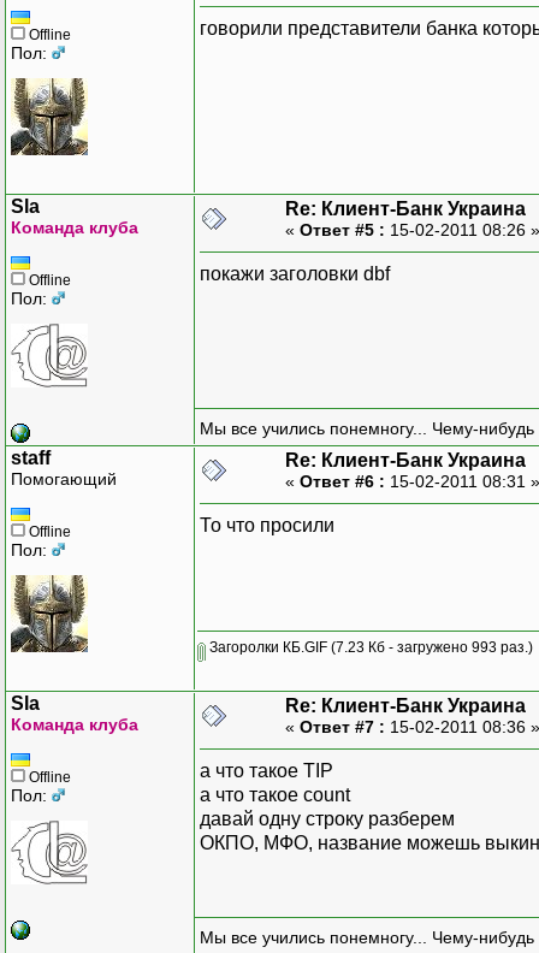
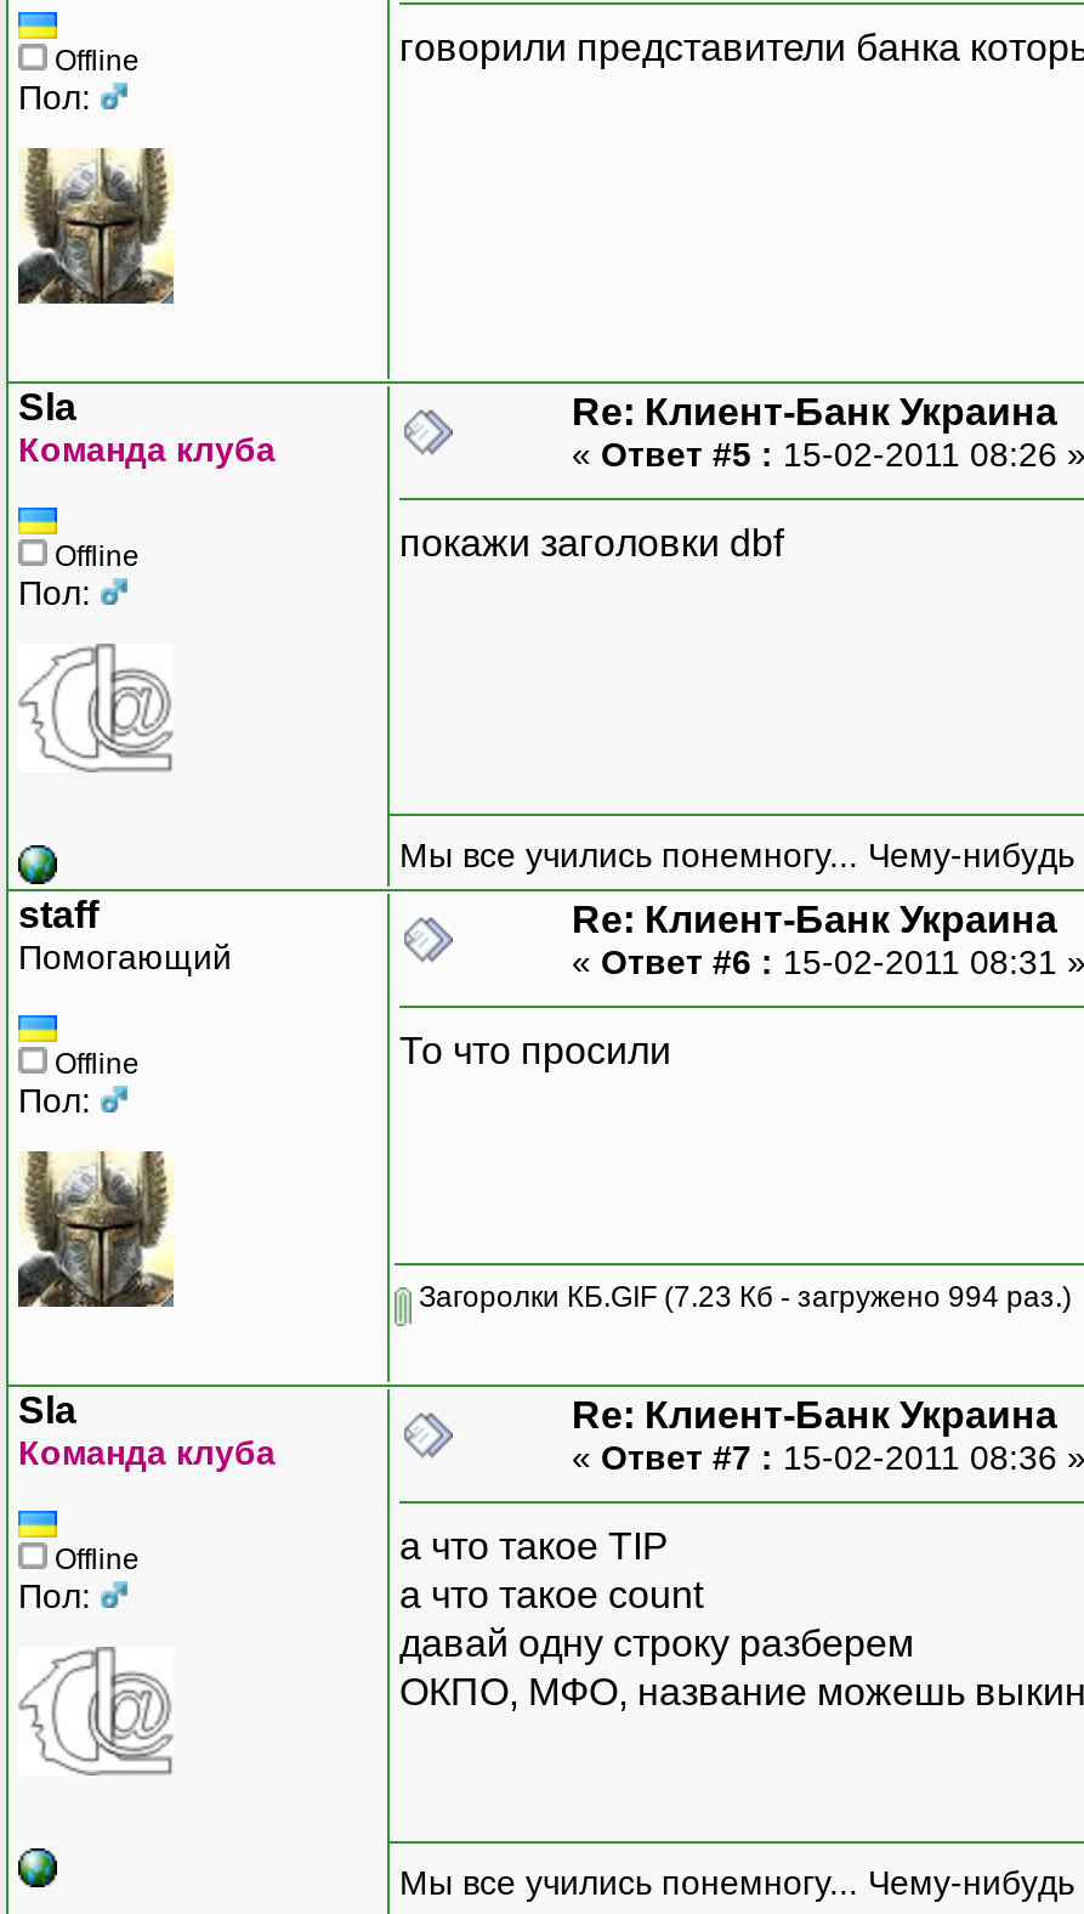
[206,638,533,655] Загоролки КБ.GIF (7.23 Кб - загружено 993 раз.) -> [412,1279,1072,1313] Загоролки КБ.GIF (7.23 Кб - загружено 994 раз.)

